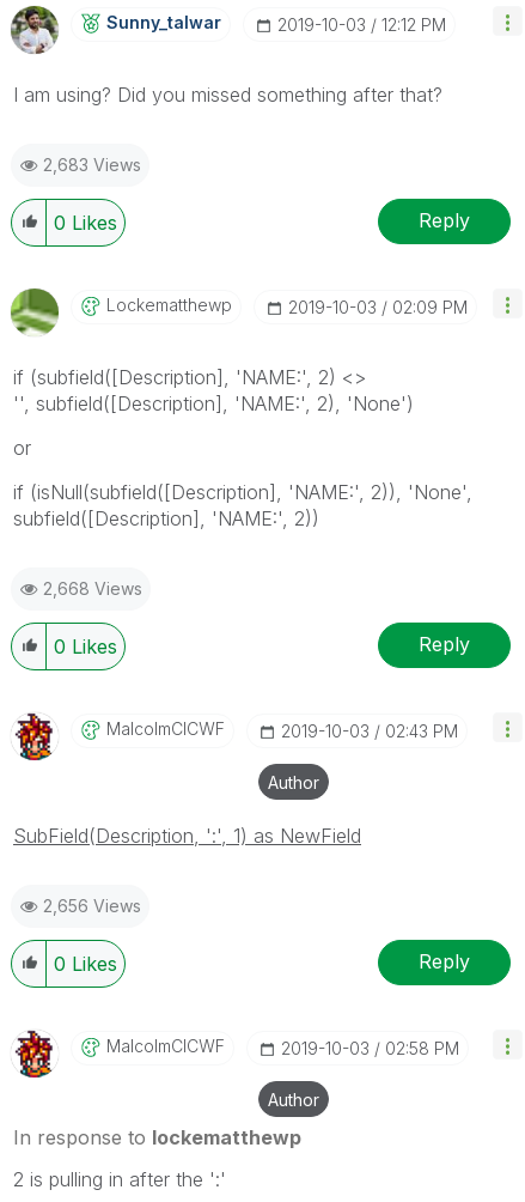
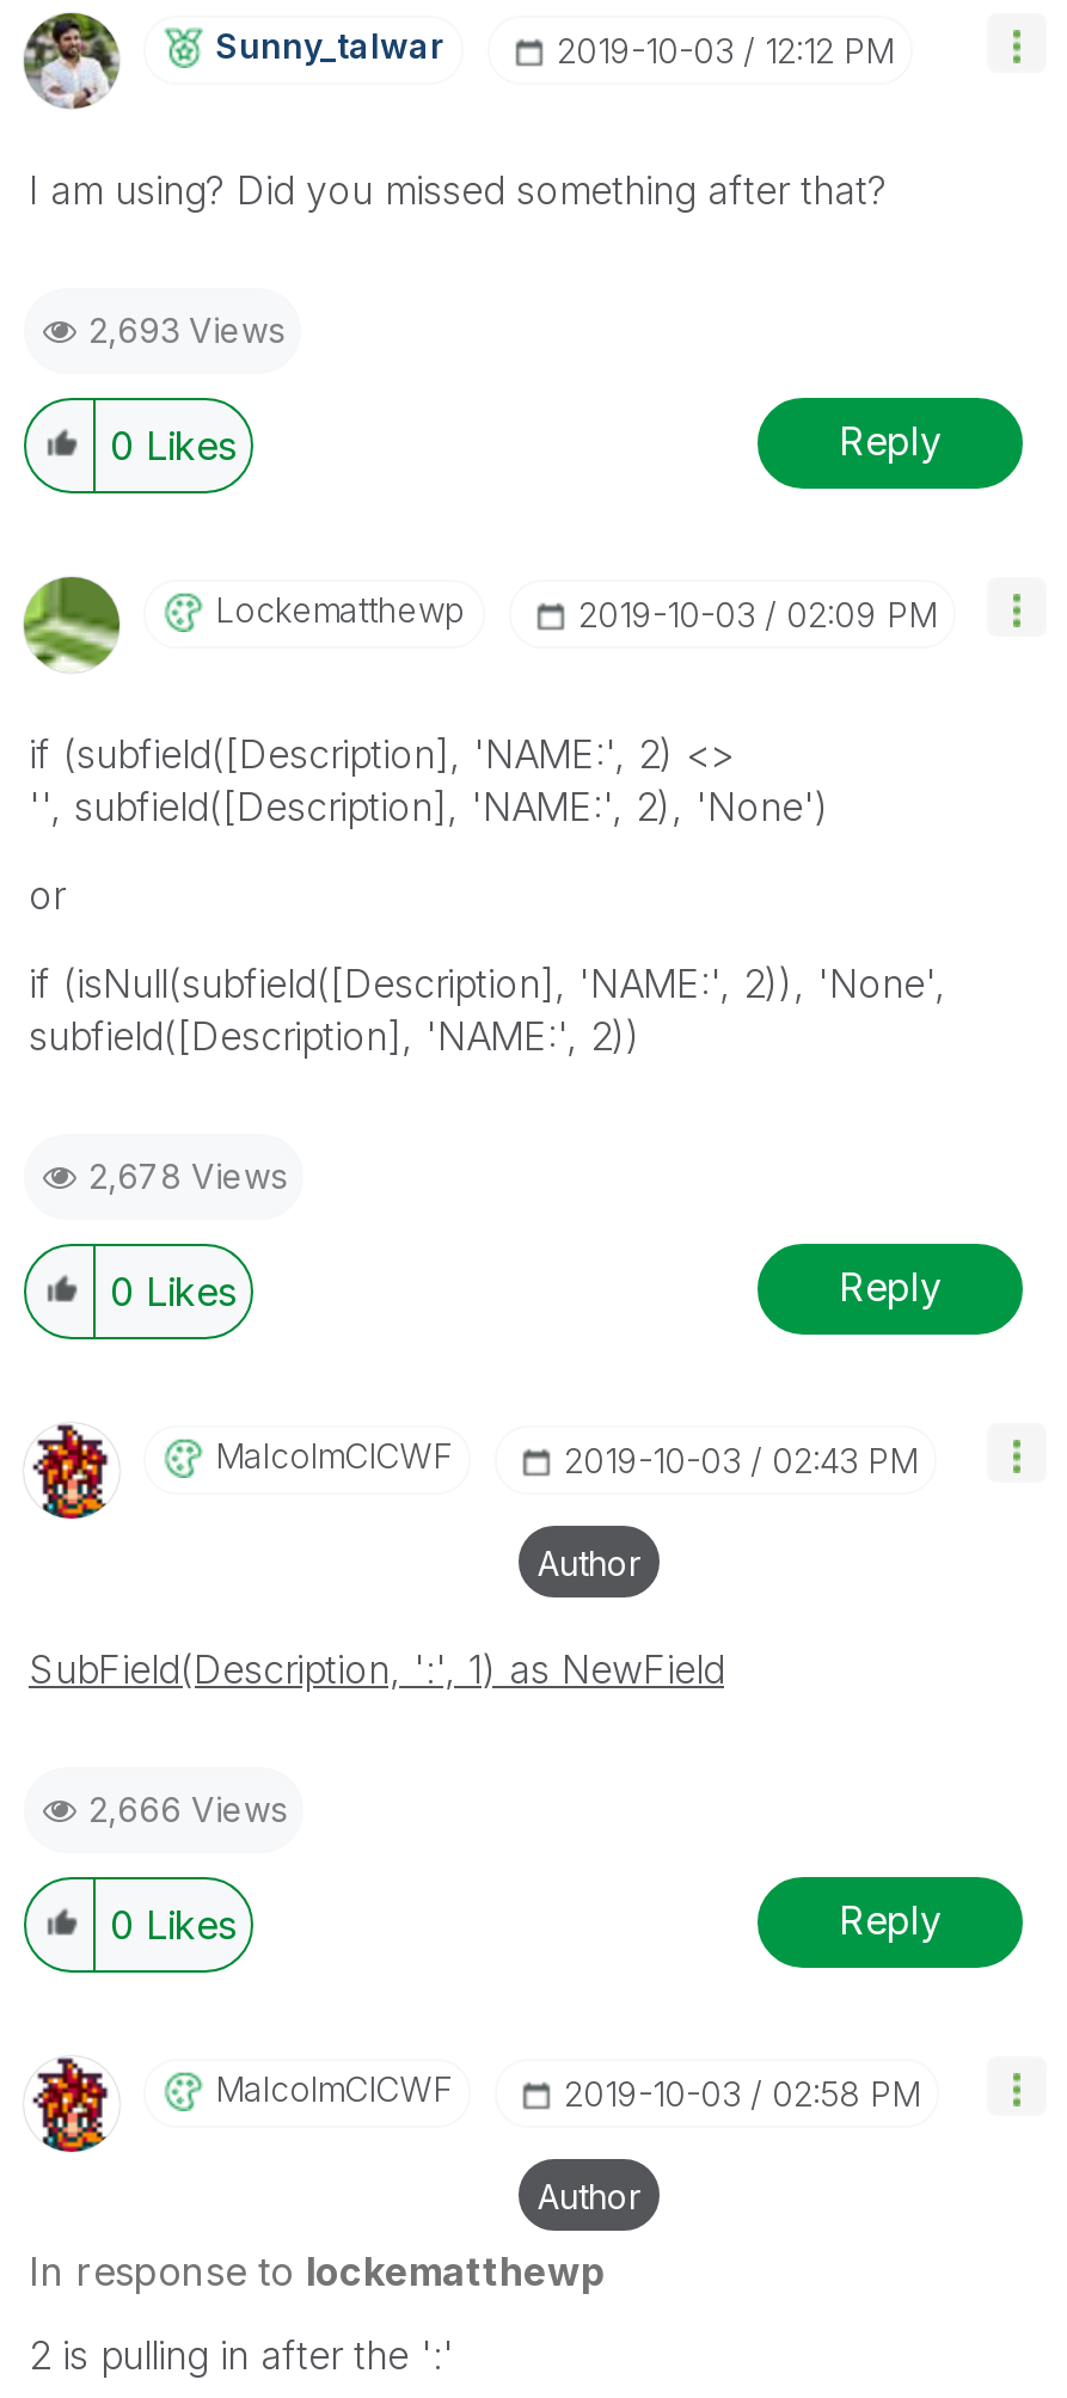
[43,154,141,174] 2,683 Views -> [88,309,284,349] 2,693 Views
[43,578,142,598] 2,668 Views -> [88,1154,287,1195] 2,678 Views
[43,895,141,915] 2,656 Views -> [88,1788,287,1828] 2,666 Views

